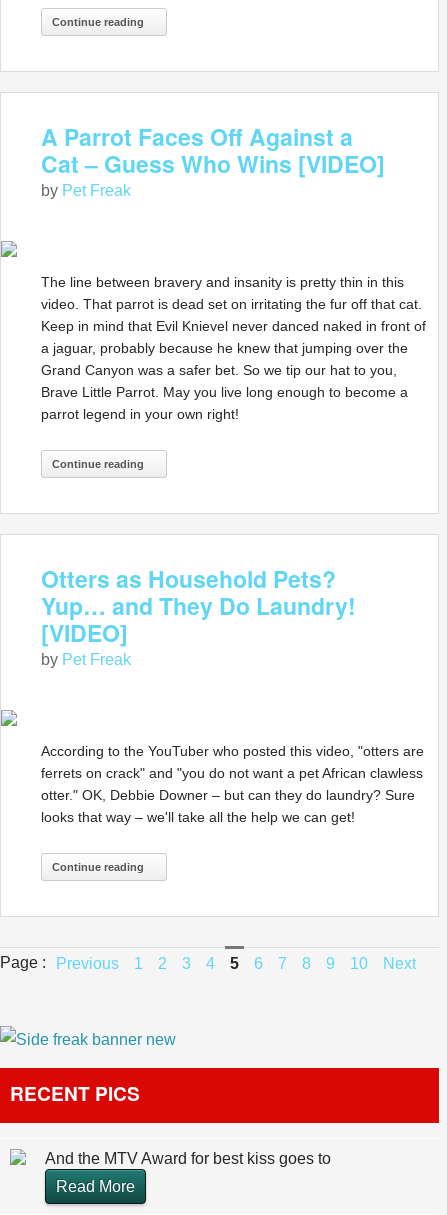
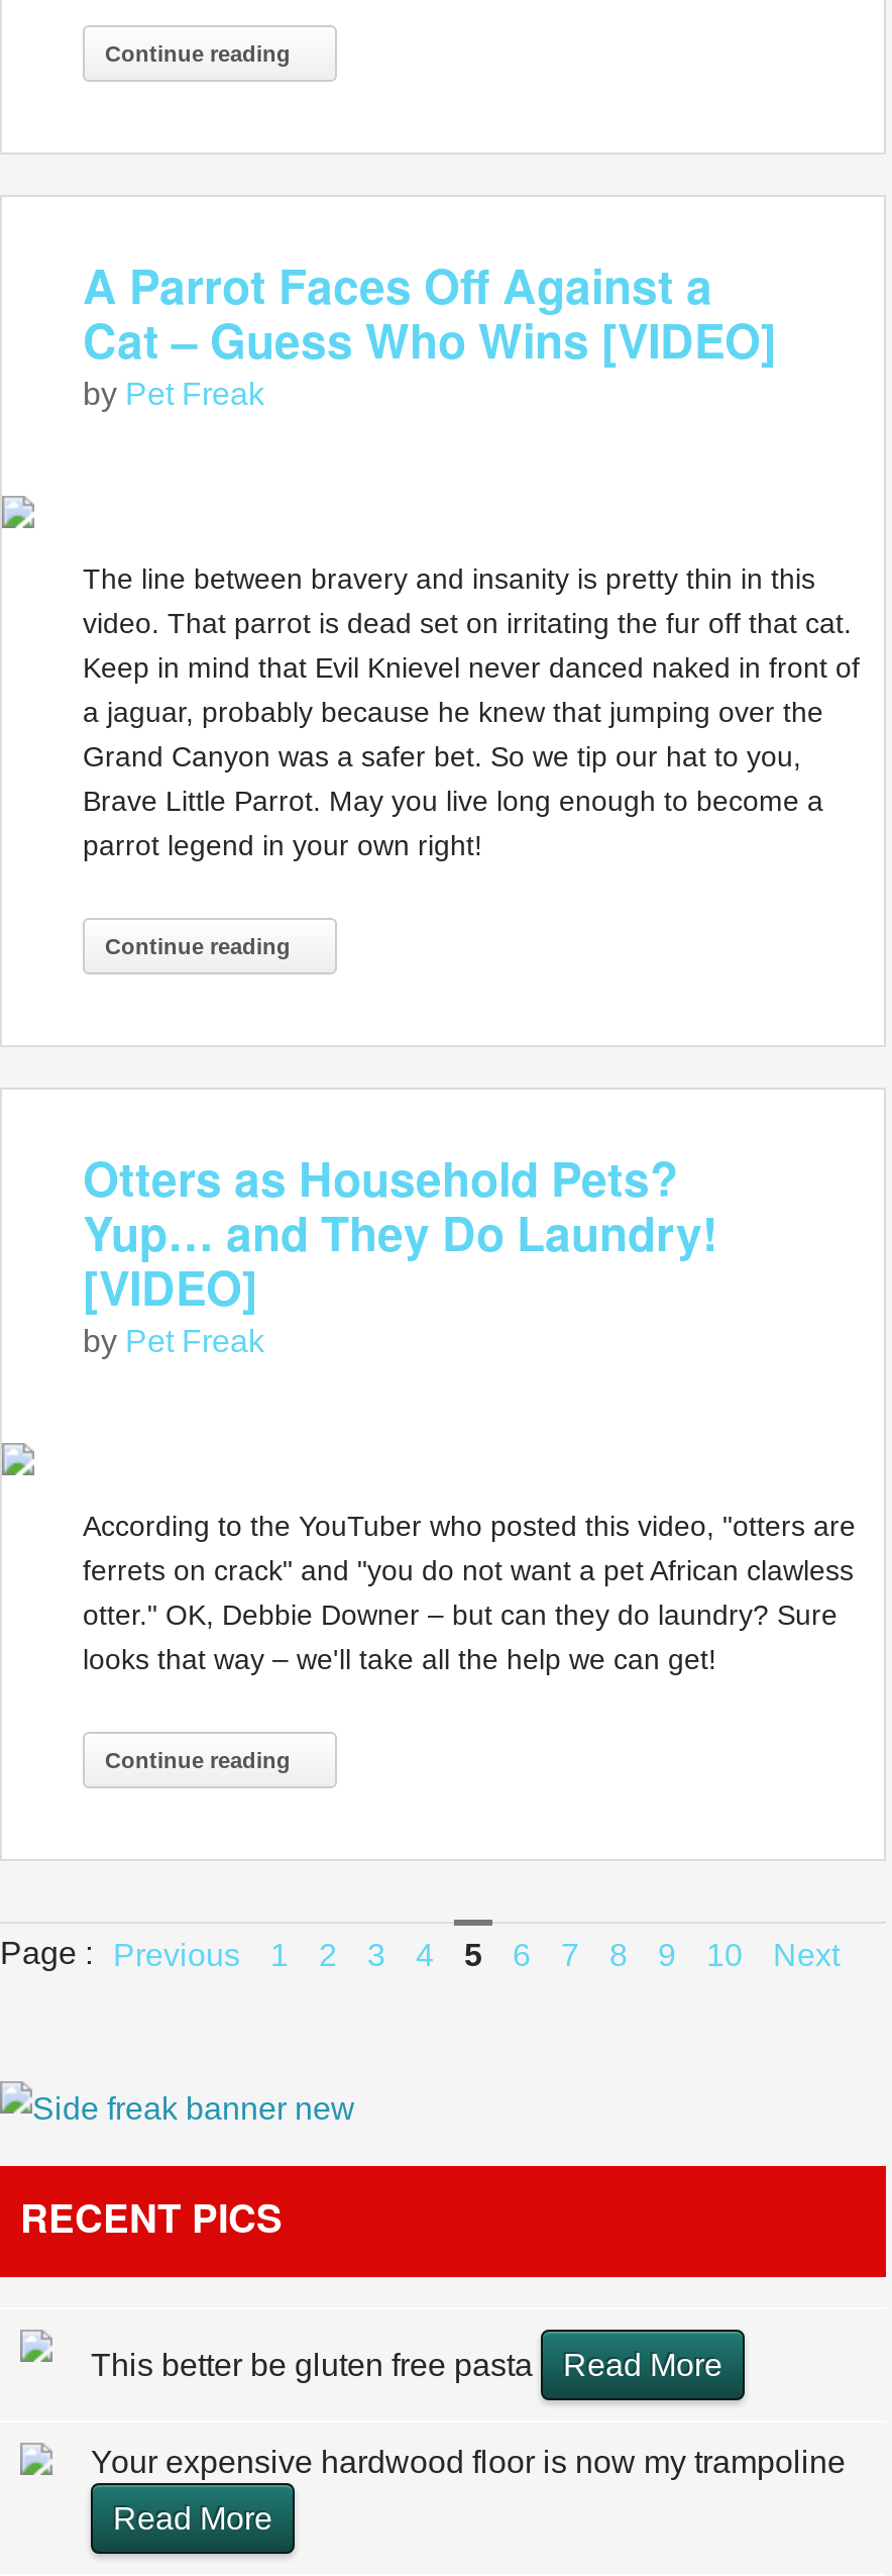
[45,1150,331,1167] And the MTV Award for best kiss goes to -> [91,2348,846,2480] This better be gluten free pasta | Read More | Your expensive hardwood floor is now my trampoline

